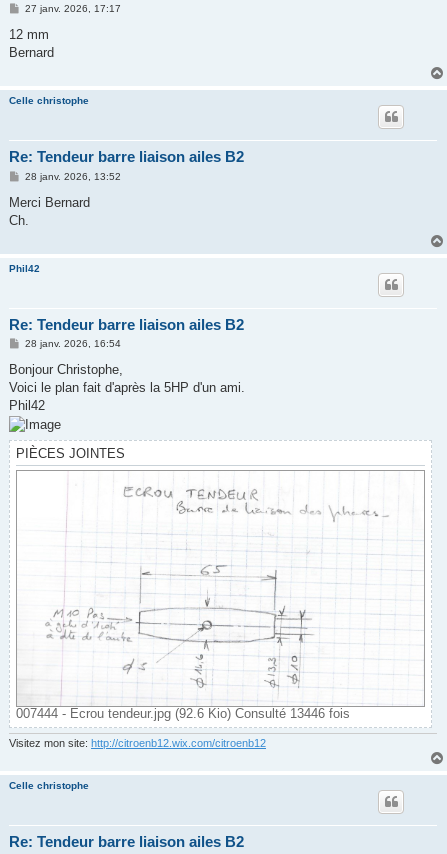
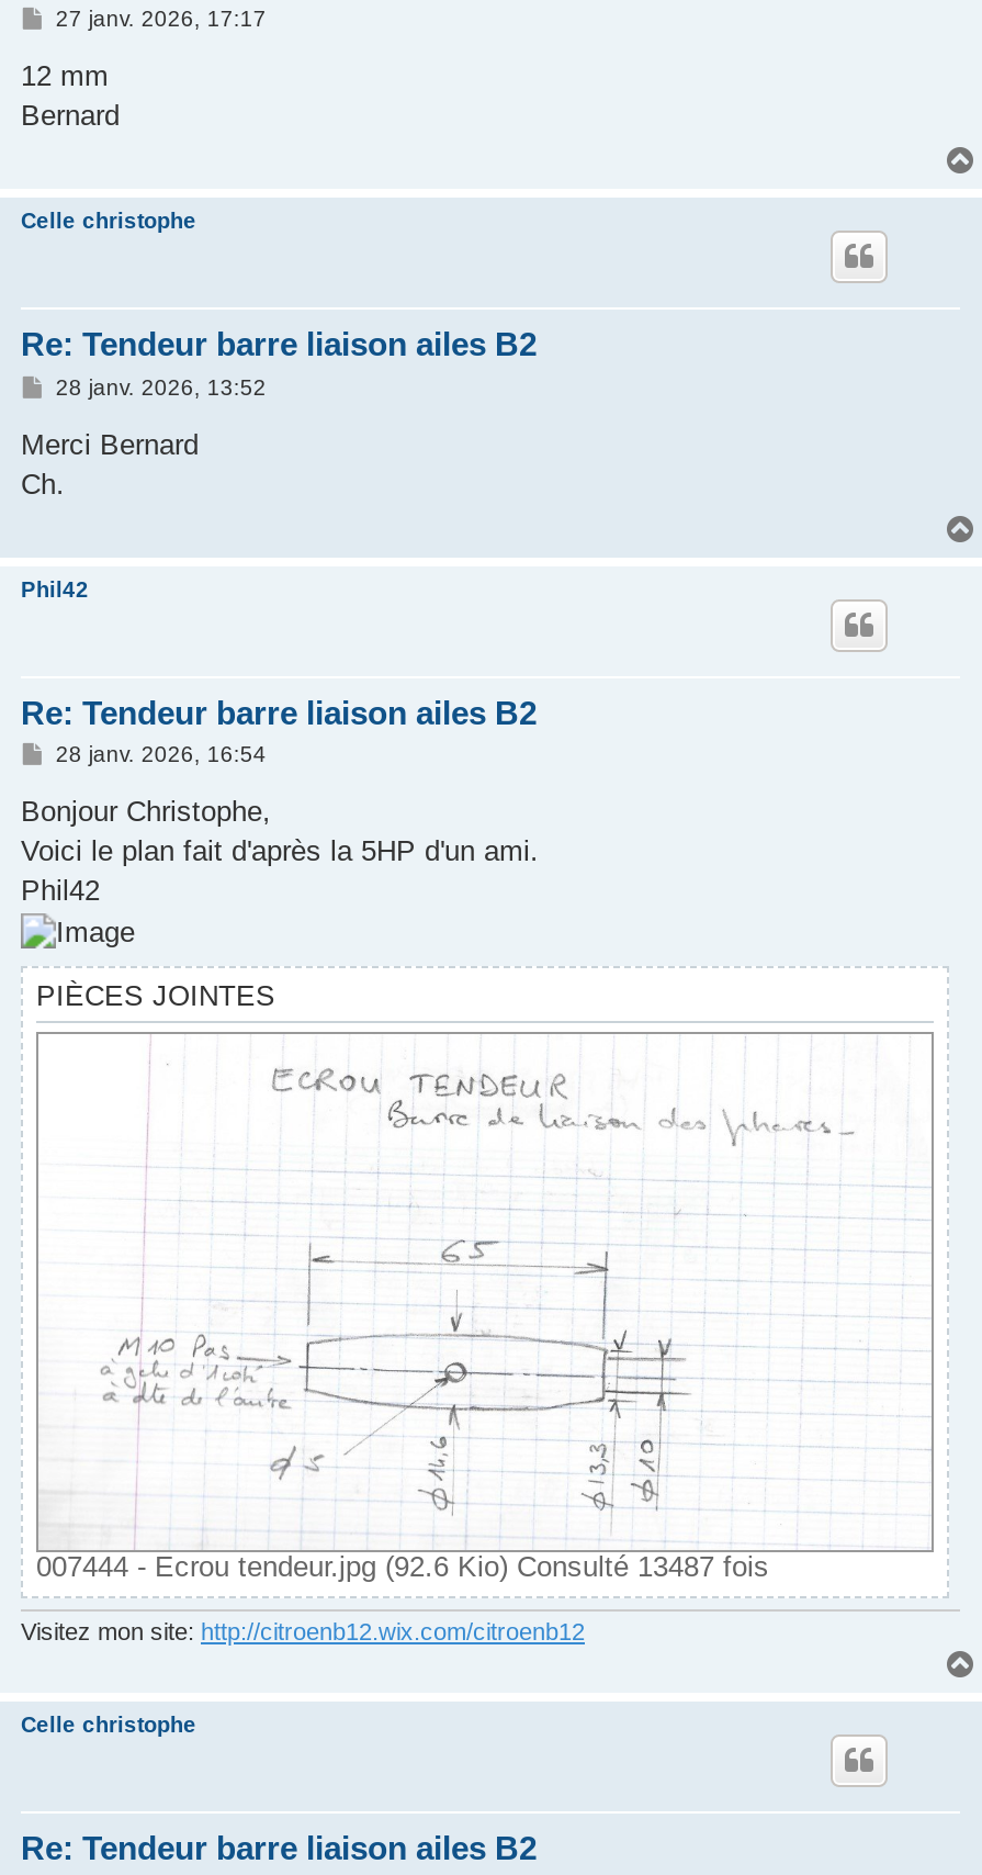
[16,706,350,721] 007444 - Ecrou tendeur.jpg (92.6 Kio) Consulté 13446 fois -> [36,1550,769,1583] 007444 - Ecrou tendeur.jpg (92.6 Kio) Consulté 13487 fois

